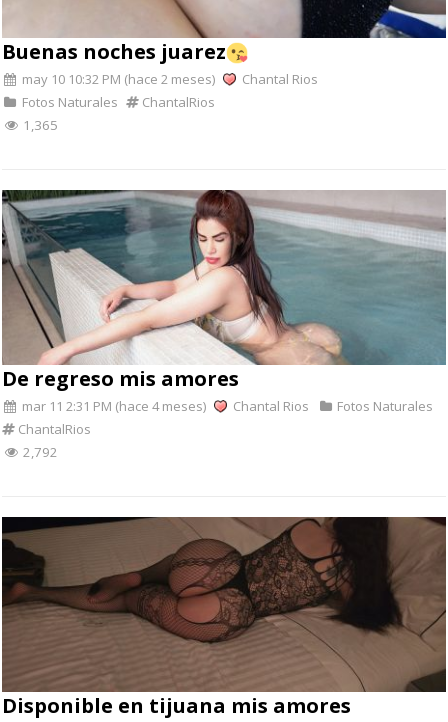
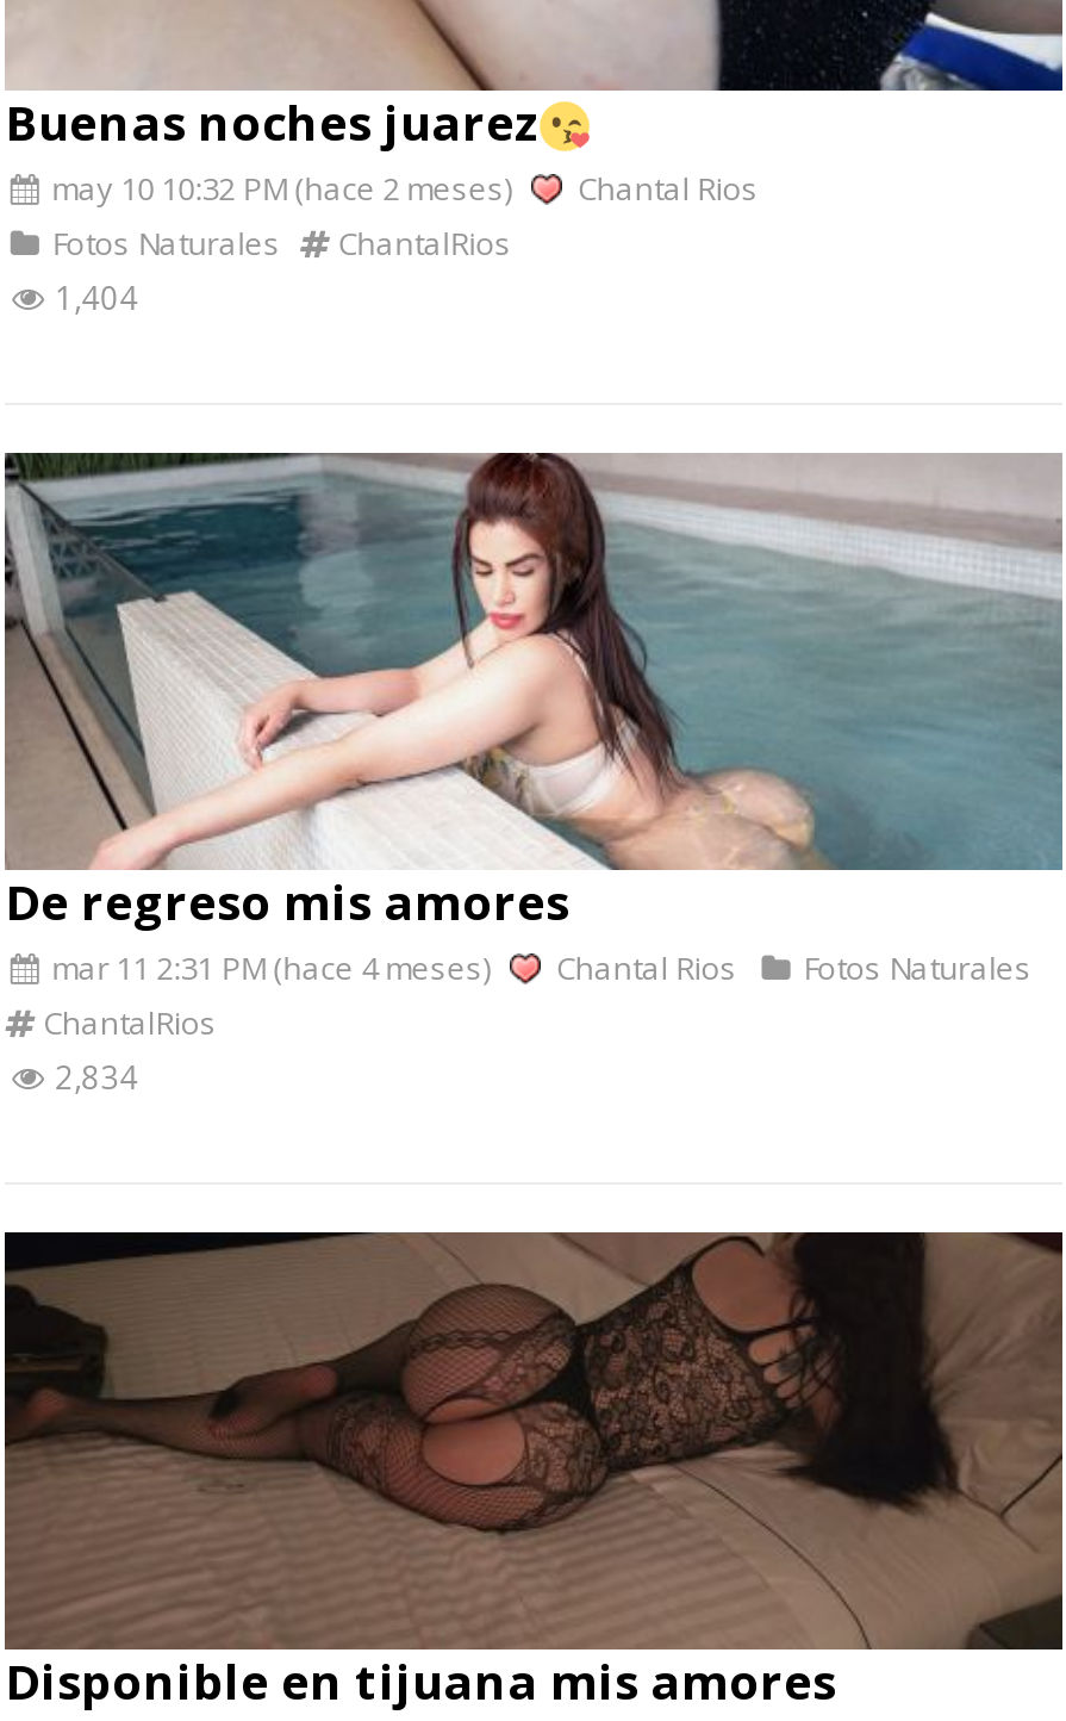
[20,116,58,134] 1,365 -> [48,276,138,319] 1,404
[20,443,58,461] 2,792 -> [48,1055,138,1098] 2,834

